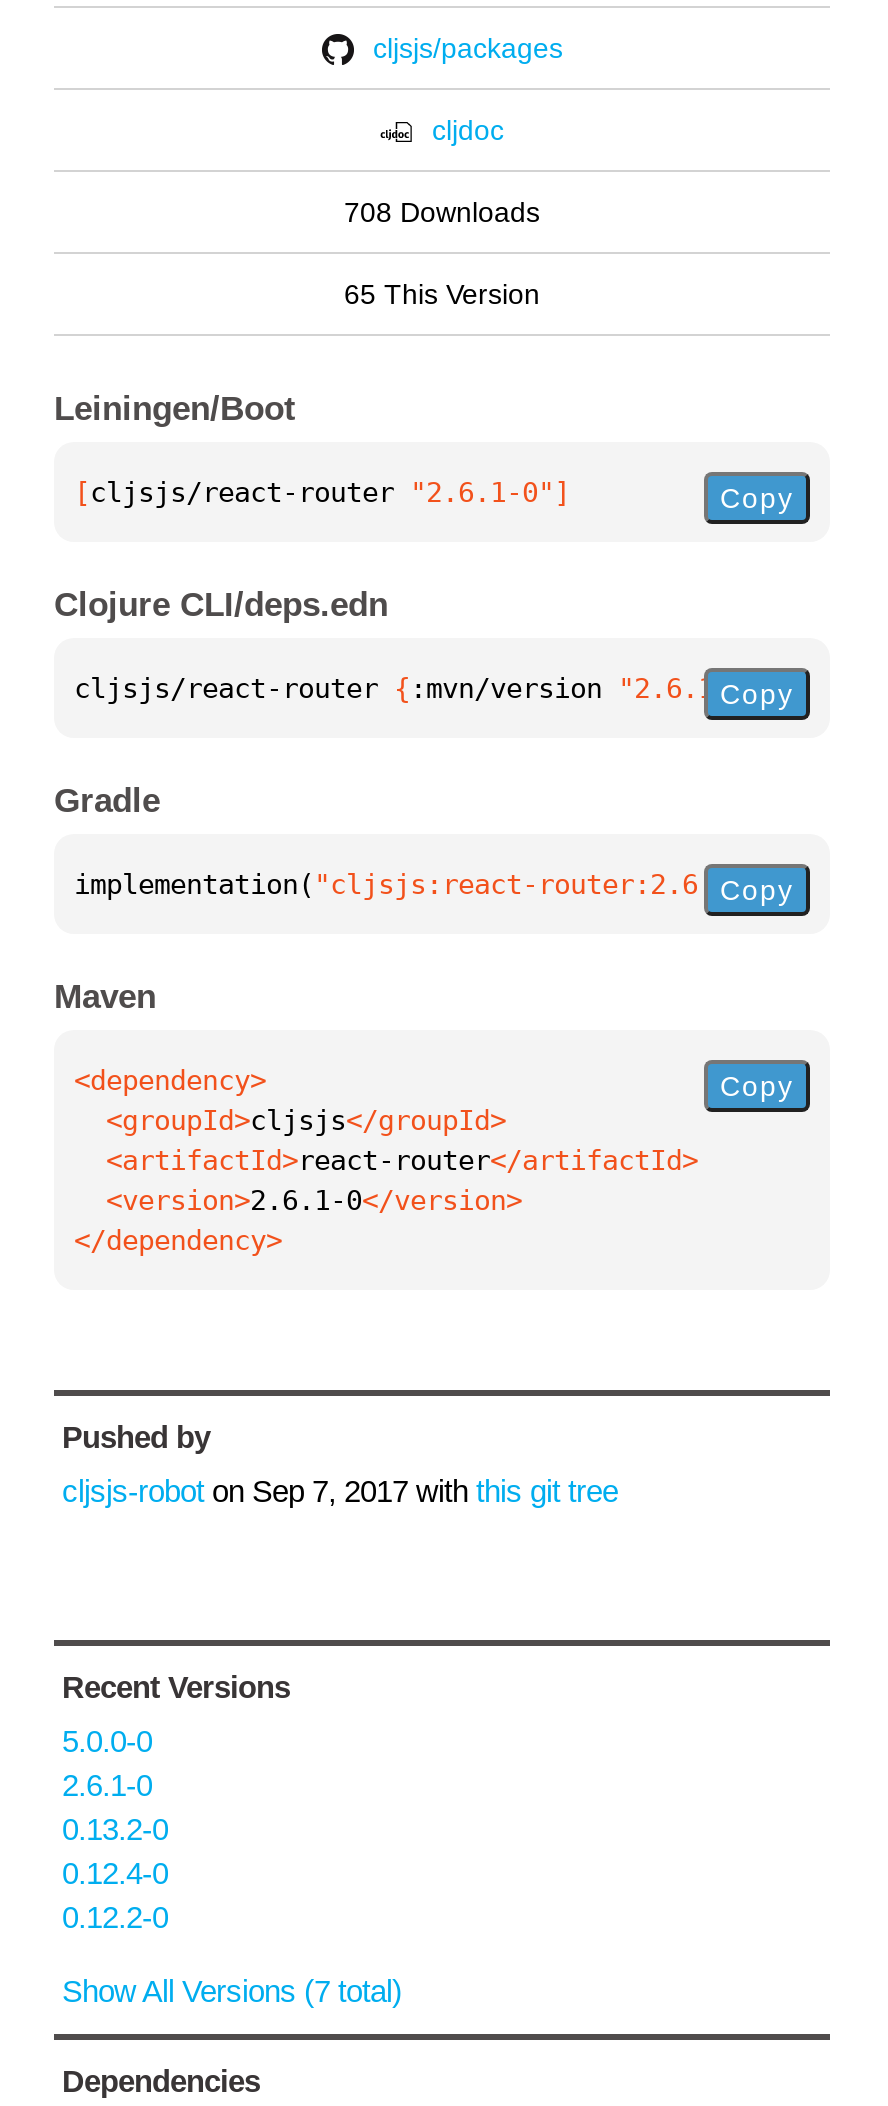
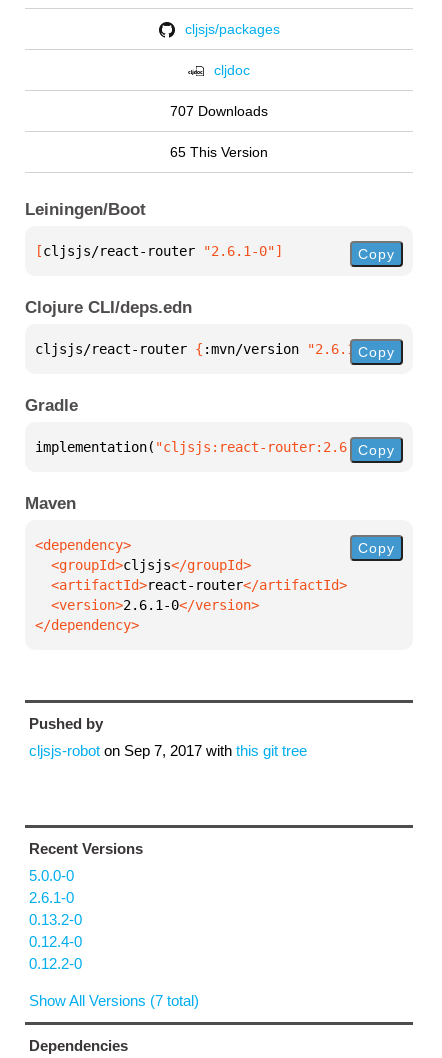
[344,196,540,228] 708 Downloads -> [170,103,268,119] 707 Downloads

